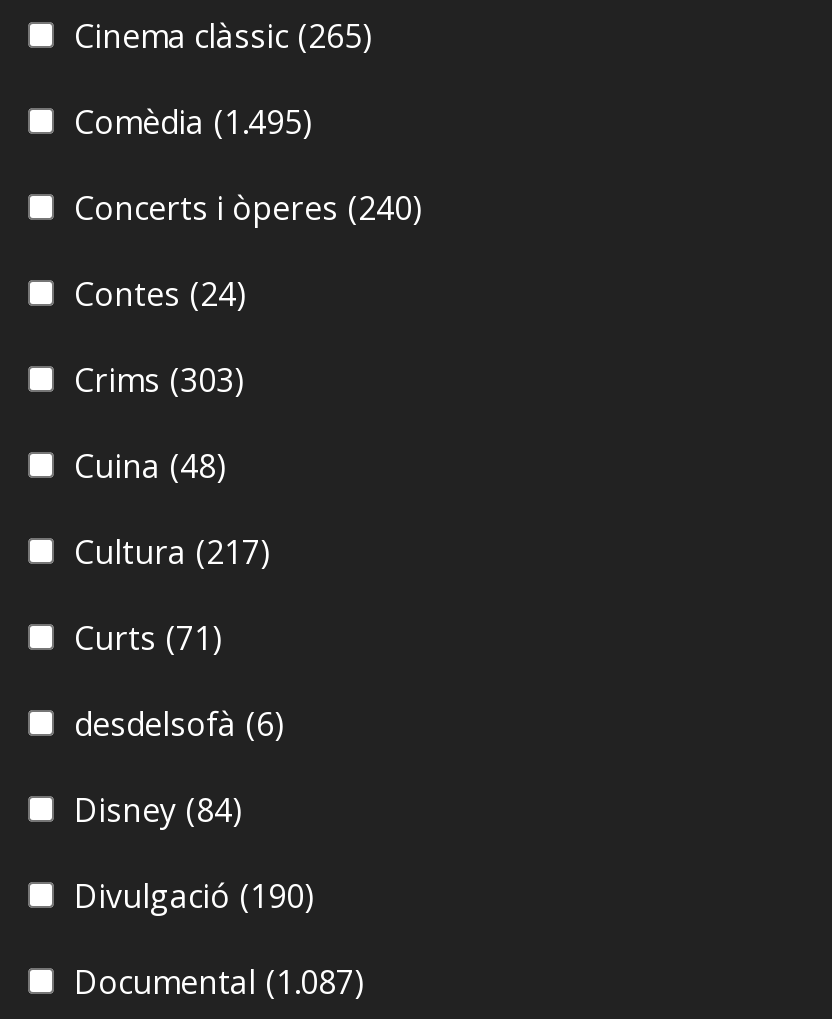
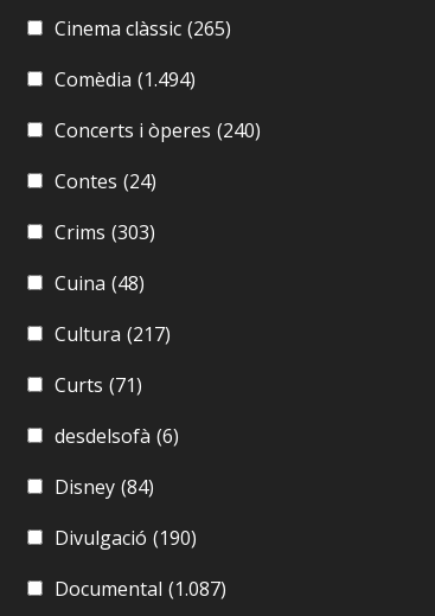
[74,100,312,144] Comèdia (1.495) -> [55,66,196,92] Comèdia (1.494)

